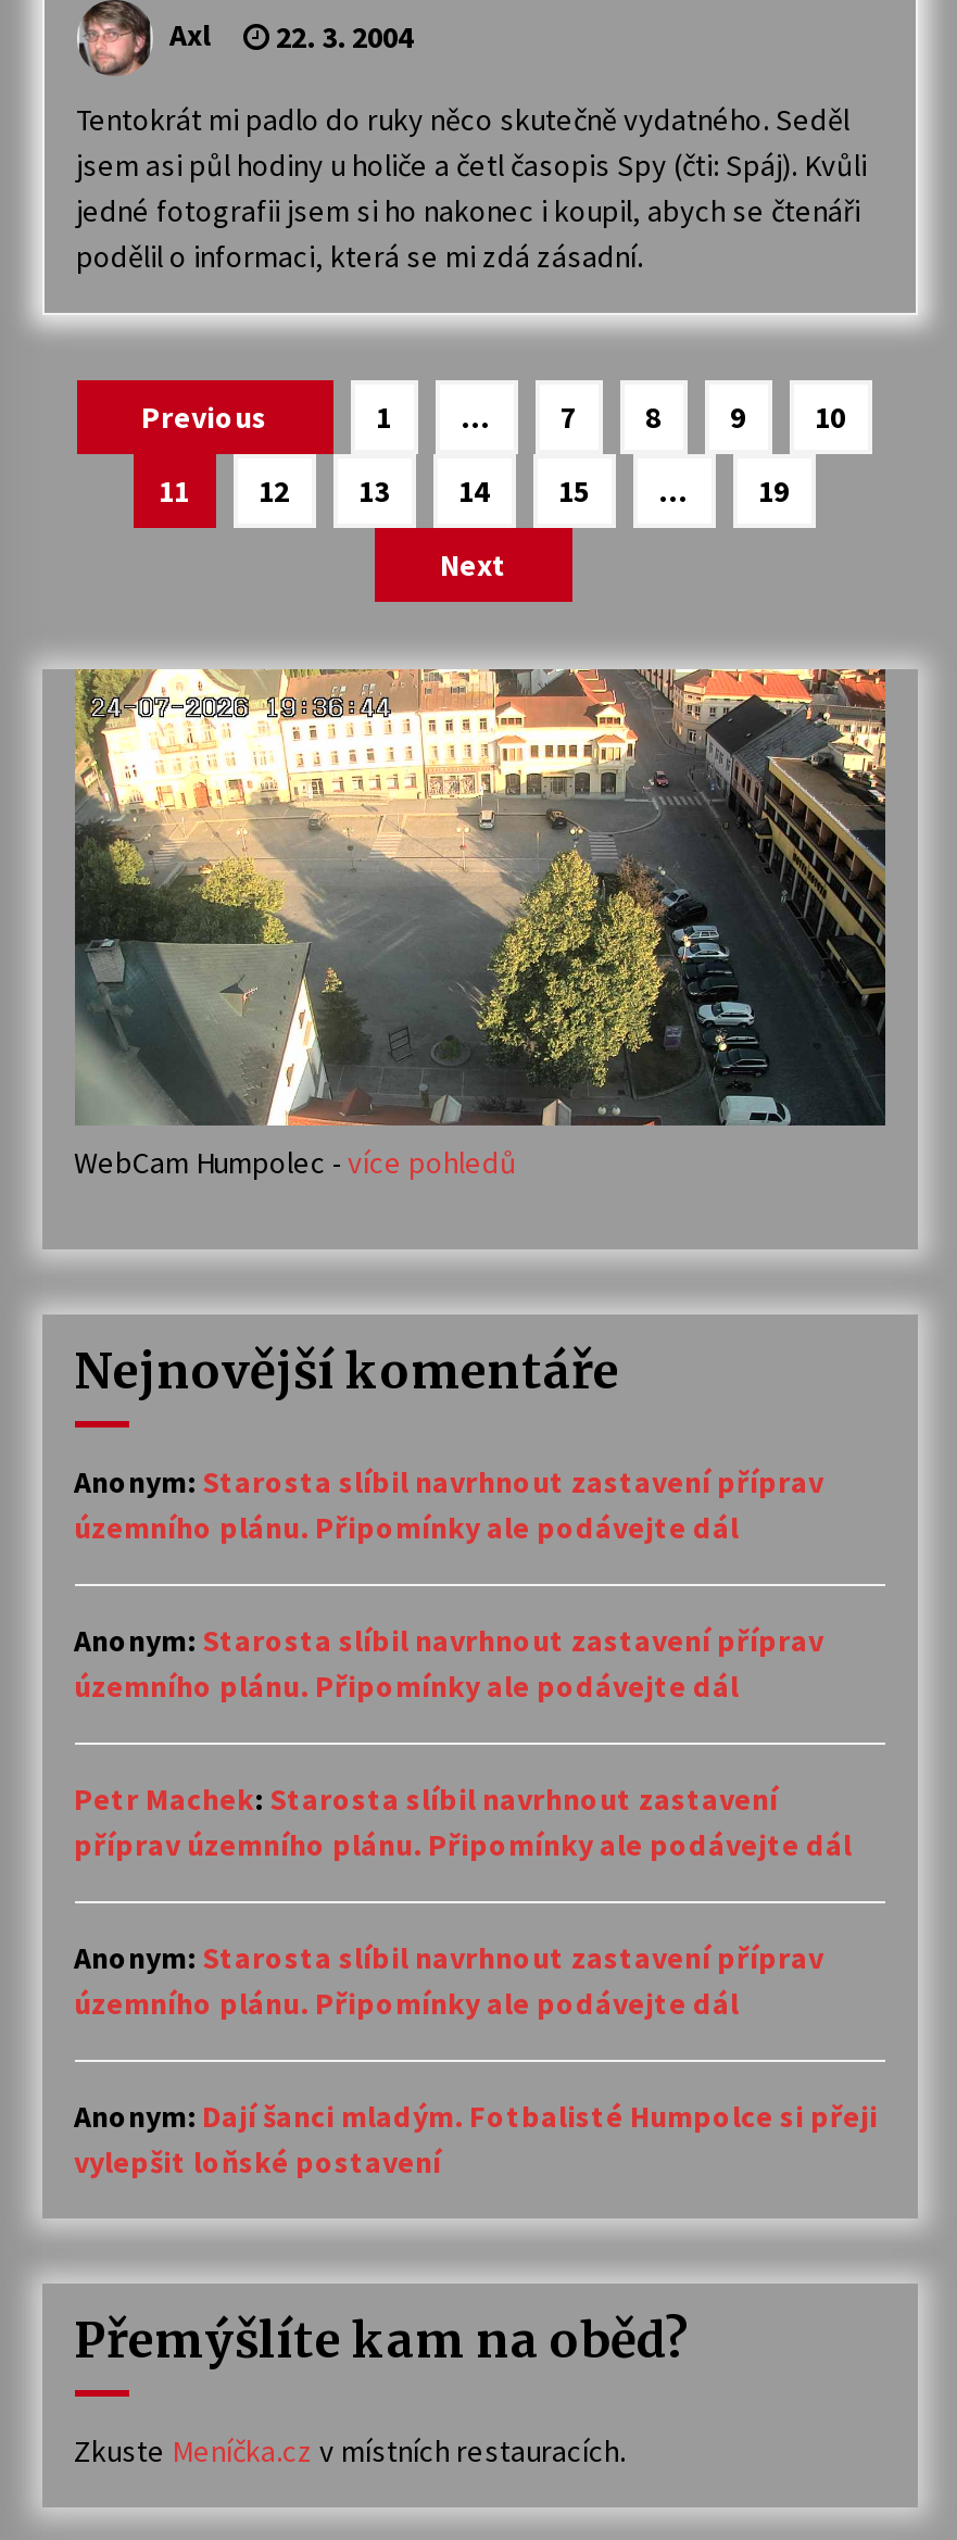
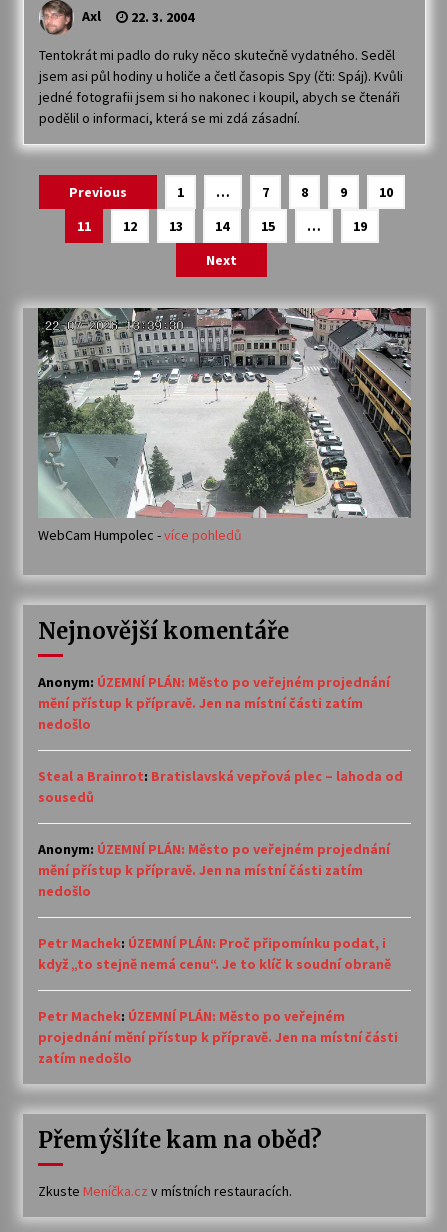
[73,669,887,1128] [image] -> [37,307,412,518] [image]
[74,1462,823,1547] Anonym: Starosta slíbil navrhnout zastavení příprav | územního plánu. Připomínky ale podávejte dál -> [37,673,389,733] Anonym: ÚZEMNÍ PLÁN: Město po veřejném projednání | mění přístup k přípravě. Jen na místní části zatím | nedošlo
[74,1621,823,1706] Anonym: Starosta slíbil navrhnout zastavení příprav | územního plánu. Připomínky ale podávejte dál -> [37,767,402,806] Steal a Brainrot: Bratislavská vepřová plec – lahoda od | sousedů
[74,1780,852,1864] Petr Machek: Starosta slíbil navrhnout zastavení | příprav územního plánu. Připomínky ale podávejte dál -> [37,840,389,900] Anonym: ÚZEMNÍ PLÁN: Město po veřejném projednání | mění přístup k přípravě. Jen na místní části zatím | nedošlo
[74,1938,823,2023] Anonym: Starosta slíbil navrhnout zastavení příprav | územního plánu. Připomínky ale podávejte dál -> [37,934,390,973] Petr Machek: ÚZEMNÍ PLÁN: Proč připomínku podat, i | když „to stejně nemá cenu“. Je to klíč k soudní obraně
[74,2097,878,2181] Anonym: Dají šanci mladým. Fotbalisté Humpolce si přeji | vylepšit loňské postavení -> [37,1007,397,1067] Petr Machek: ÚZEMNÍ PLÁN: Město po veřejném | projednání mění přístup k přípravě. Jen na místní části | zatím nedošlo

